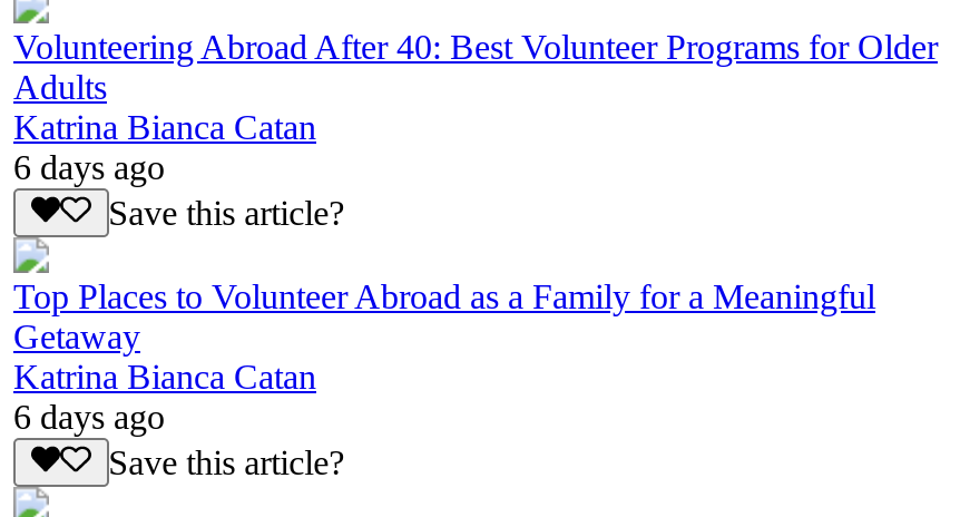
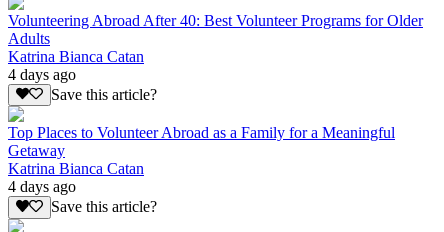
[13,147,165,185] 6 days ago -> [8,66,76,83] 4 days ago
[13,398,165,435] 6 days ago -> [8,178,76,195] 4 days ago

